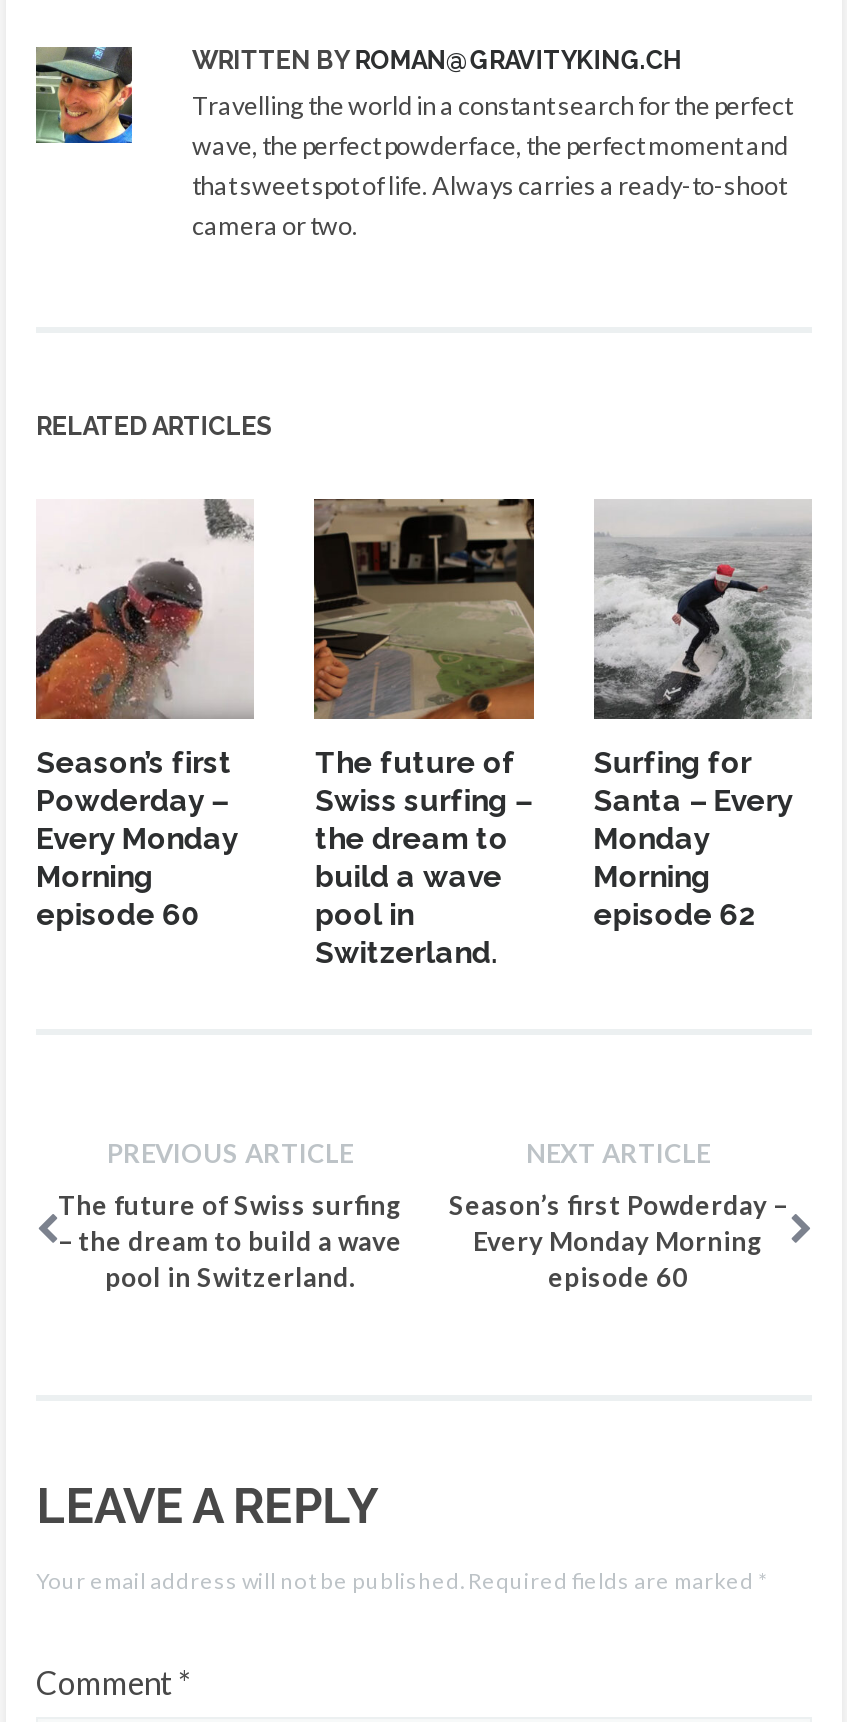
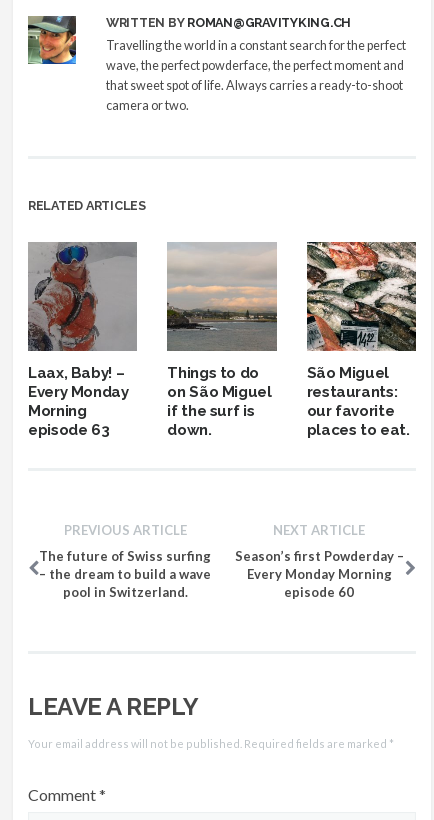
[36,502,252,819] [image] | Season’s first | Powderday – -> [28,242,137,382] [image] | Laax, Baby! –
[312,498,536,971] [image] | The future of | Swiss surfing – | the dream to | build a wave | pool in | Switzerland. -> [167,242,277,439] [image] | Things to do | on São Miguel | if the surf is | down.
[593,500,812,933] [image] | Surfing for | Santa – Every | Monday | Morning | episode 62 -> [307,241,417,439] [image] | São Miguel | restaurants: | our favorite | places to eat.
[36,897,201,933] episode 60 -> [28,421,109,439] episode 63

